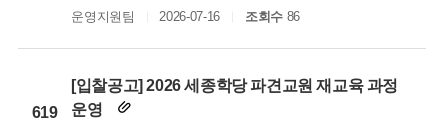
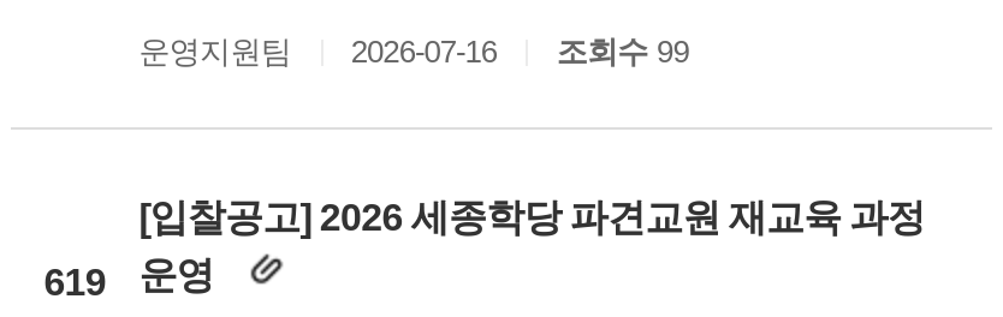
[71,9,300,24] 운영지원팀 2026-07-16 조회수 86 -> [139,34,689,70] 운영지원팀 2026-07-16 조회수 99

